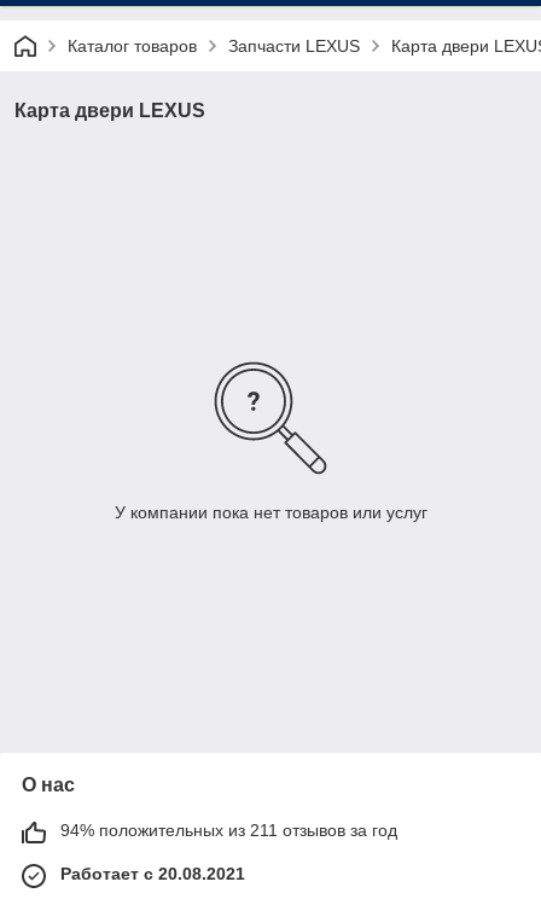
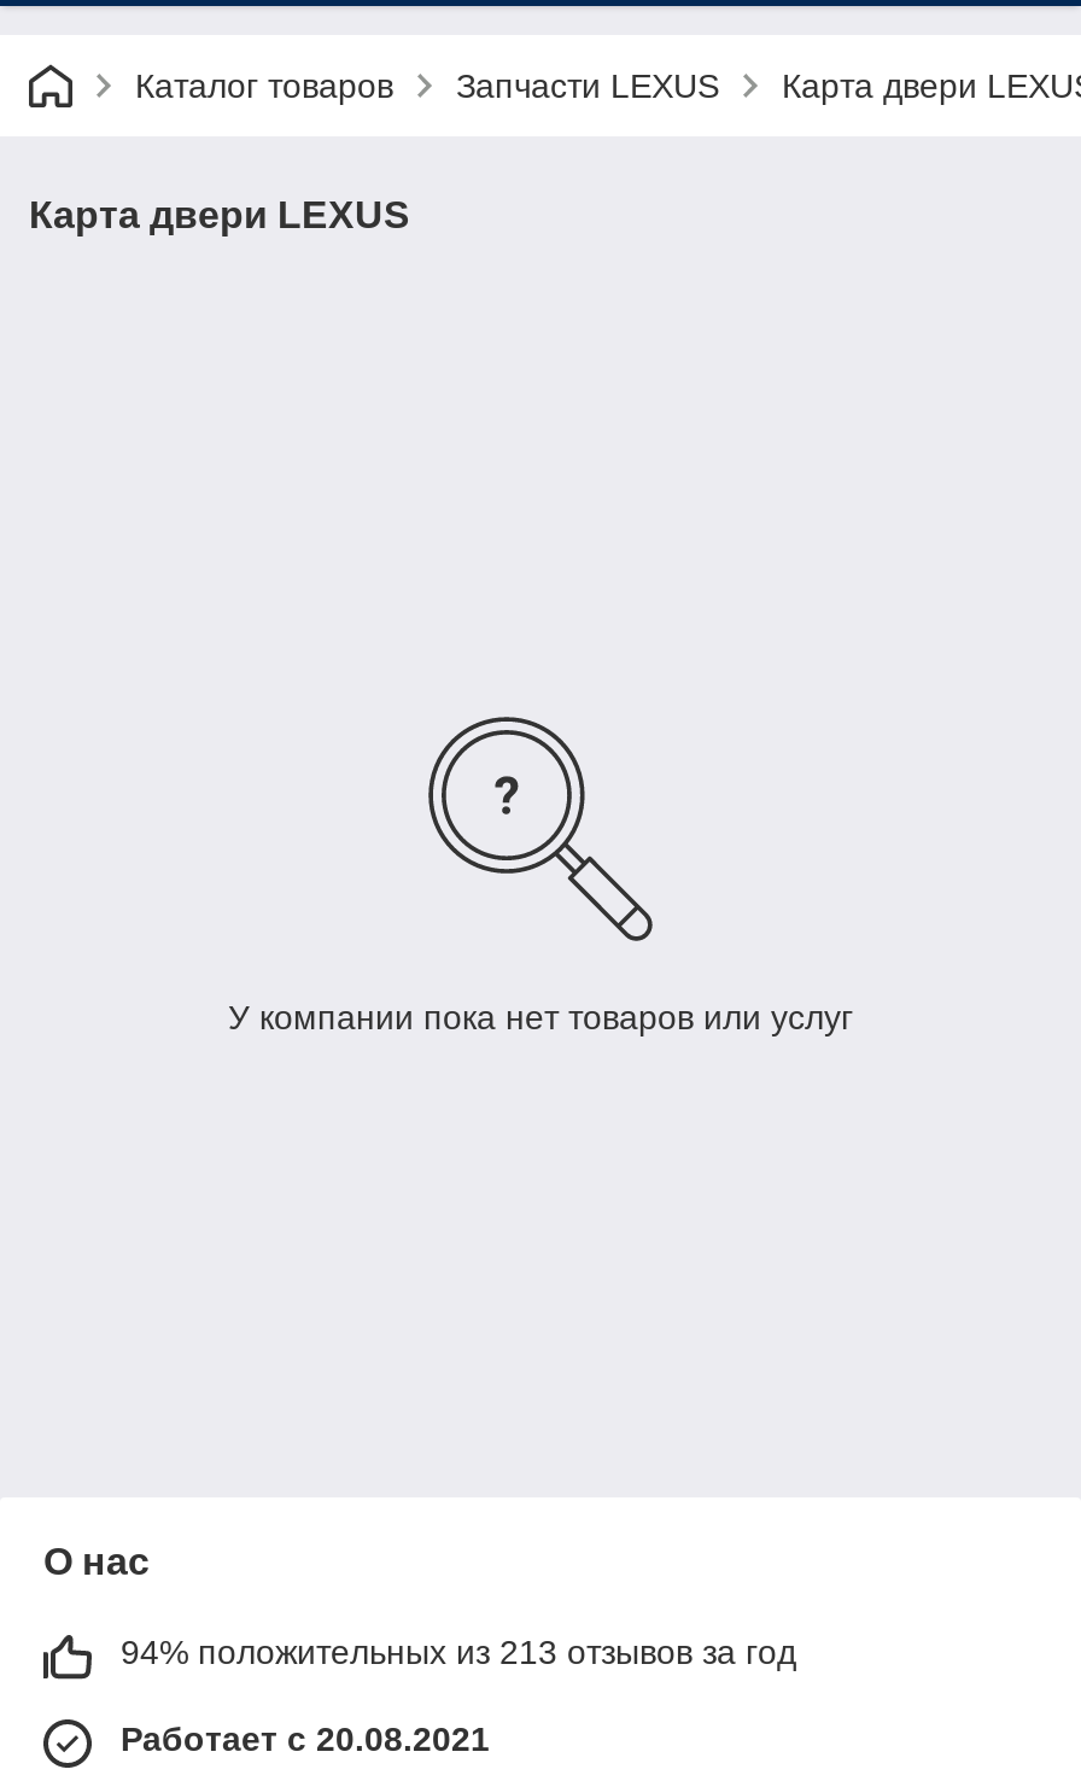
[60,821,397,840] 94% положительных из 211 отзывов за год -> [121,1634,796,1672] 94% положительных из 213 отзывов за год

